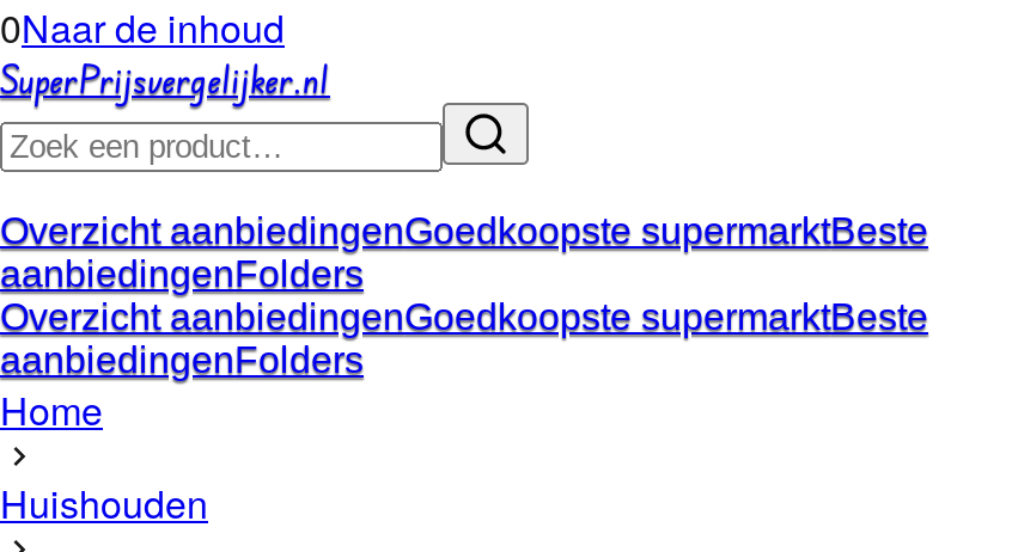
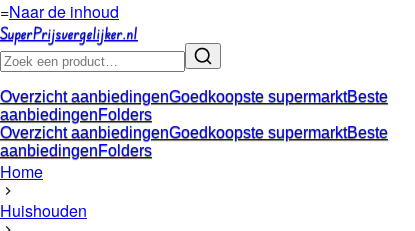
[0,0,285,55] 0Naar de inhoud -> [0,0,119,23] =Naar de inhoud

